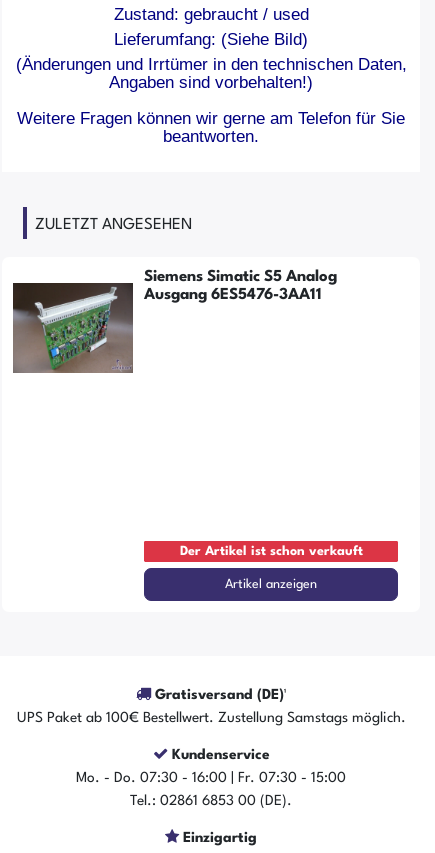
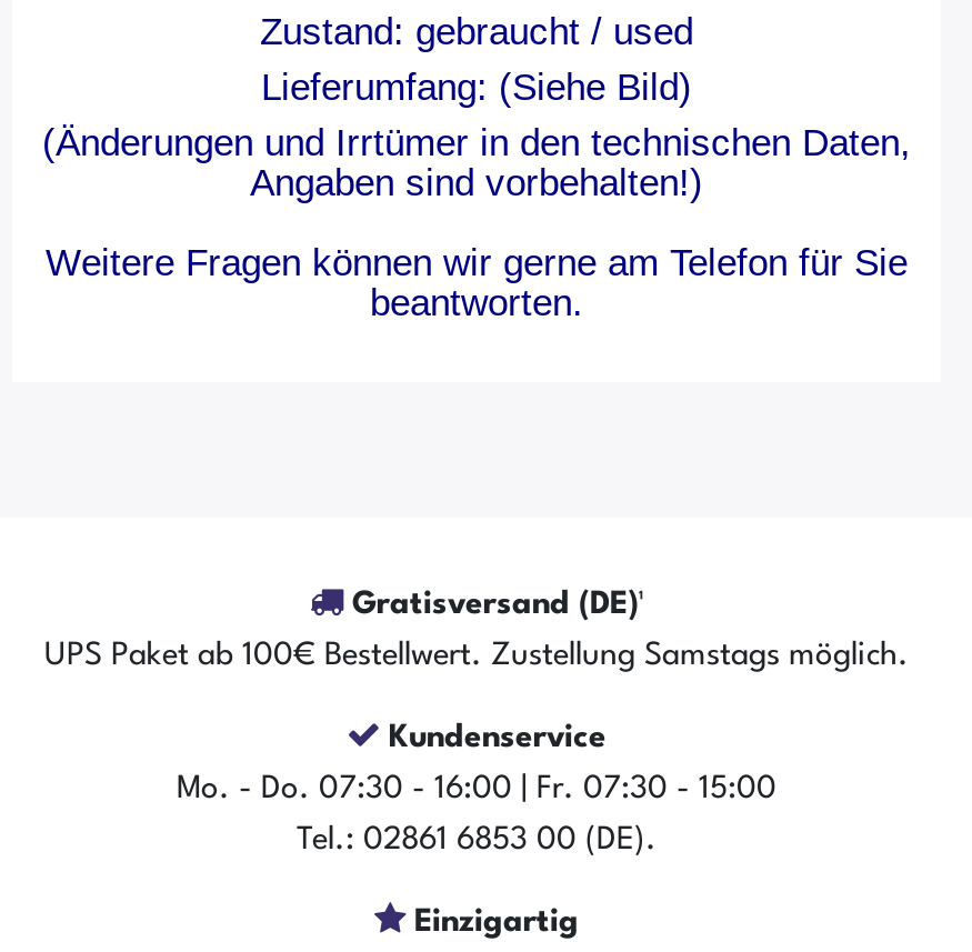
[12,217,337,374] [image] | ZULETZT ANGESEHEN | Siemens Simatic S5 Analog | Ausgang 6ES5476-3AA11 -> none
[143,540,399,602] [image] | Der Artikel ist schon verkauft | Artikel anzeigen -> none

